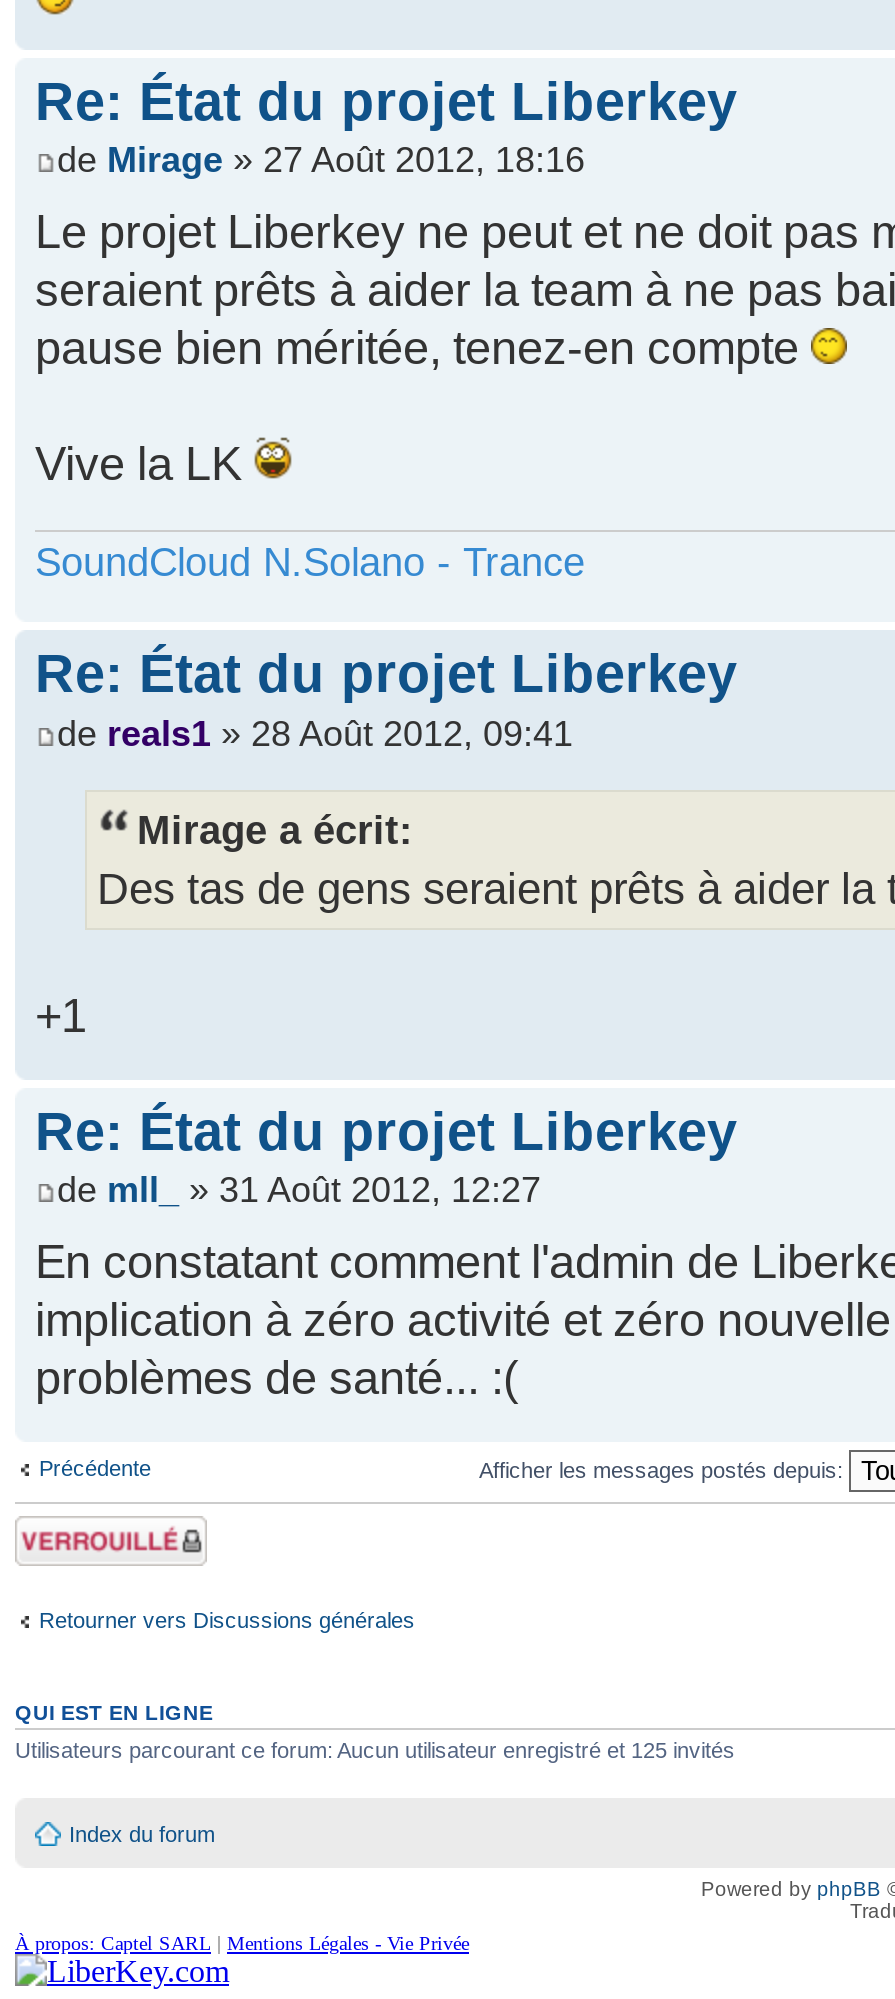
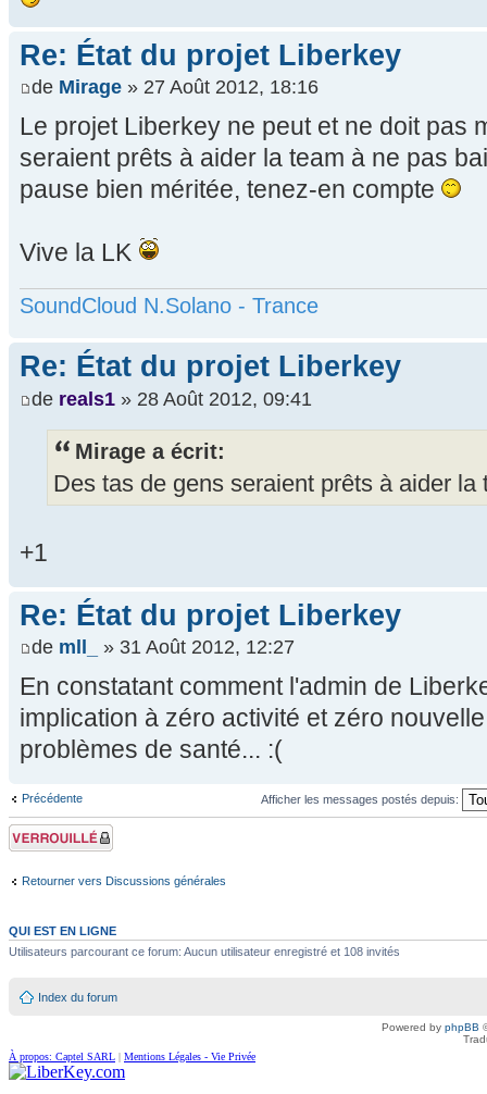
[15,1739,735,1763] Utilisateurs parcourant ce forum: Aucun utilisateur enregistré et 125 invités -> [9,945,400,958] Utilisateurs parcourant ce forum: Aucun utilisateur enregistré et 108 invités

